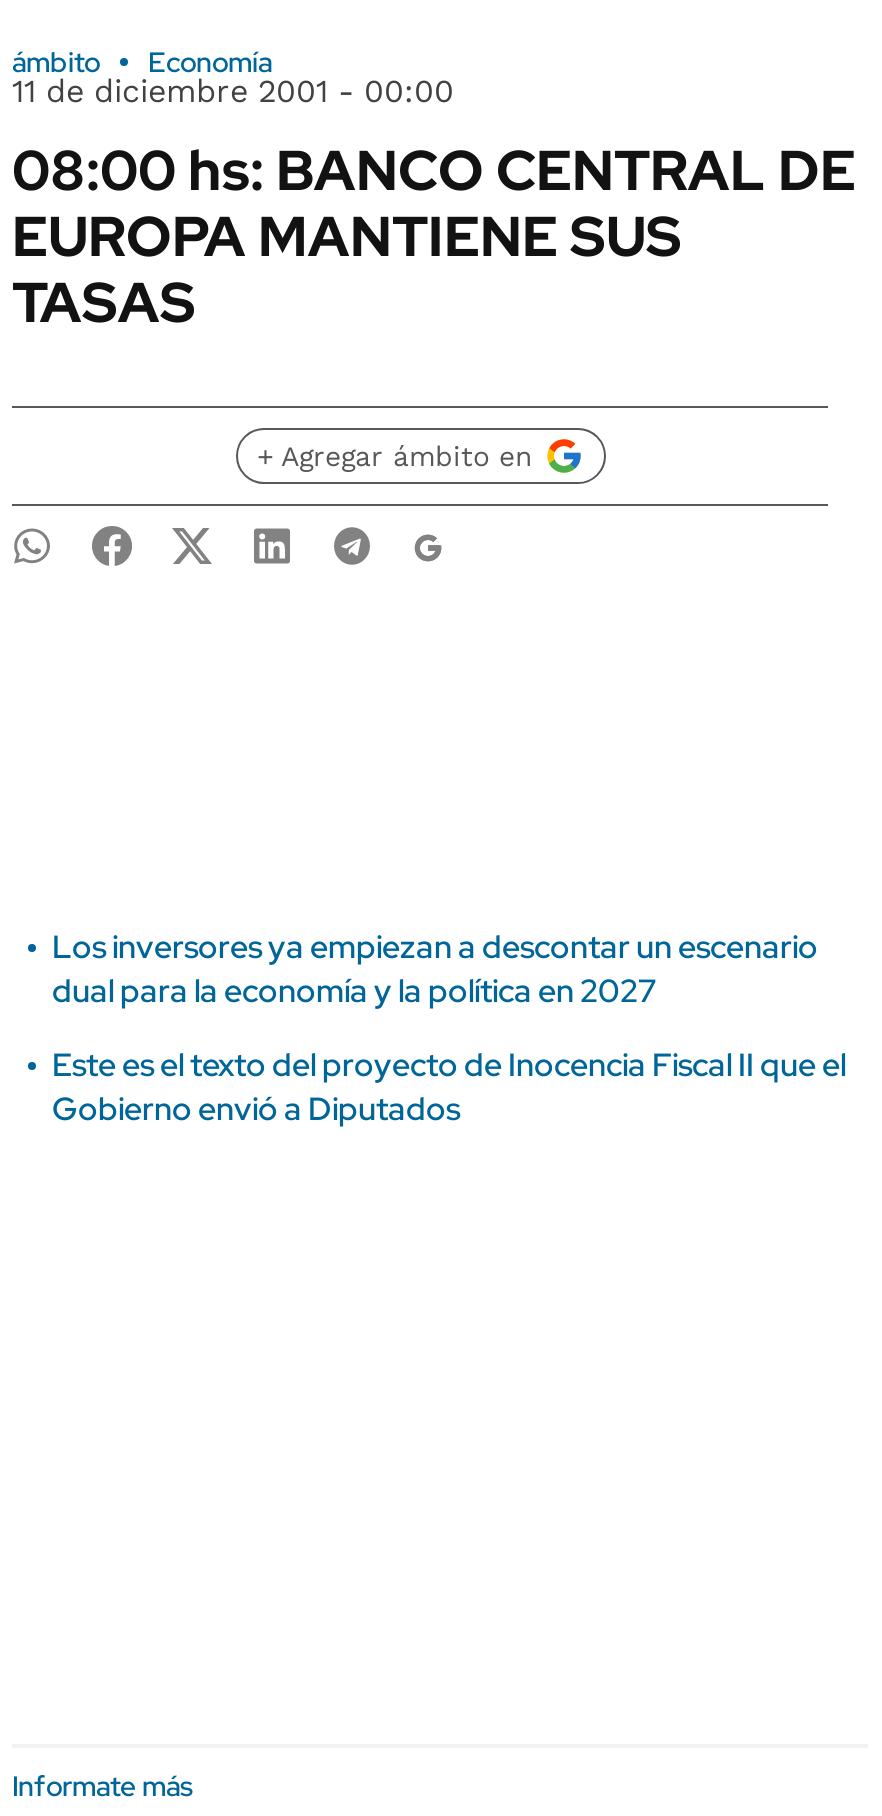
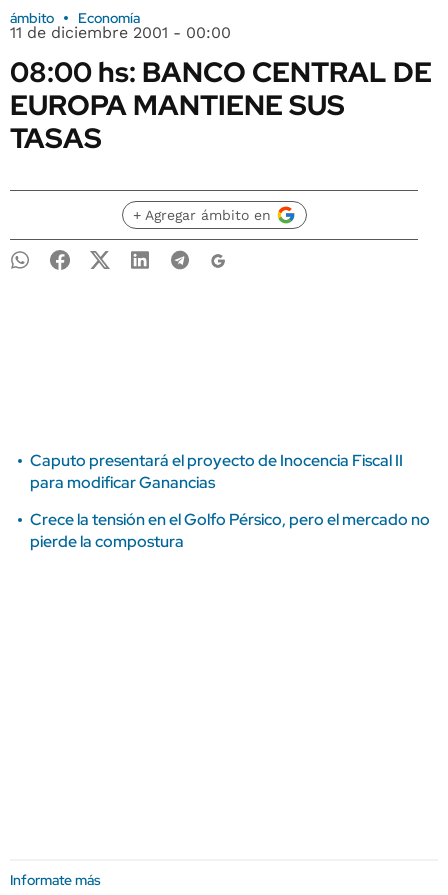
[52,926,818,1012] Los inversores ya empiezan a descontar un escenario | dual para la economía y la política en 2027 -> [30,450,403,493] Caputo presentará el proyecto de Inocencia Fiscal II | para modificar Ganancias
[52,1044,846,1130] Este es el texto del proyecto de Inocencia Fiscal II que el | Gobierno envió a Diputados -> [30,509,430,552] Crece la tensión en el Golfo Pérsico, pero el mercado no | pierde la compostura

